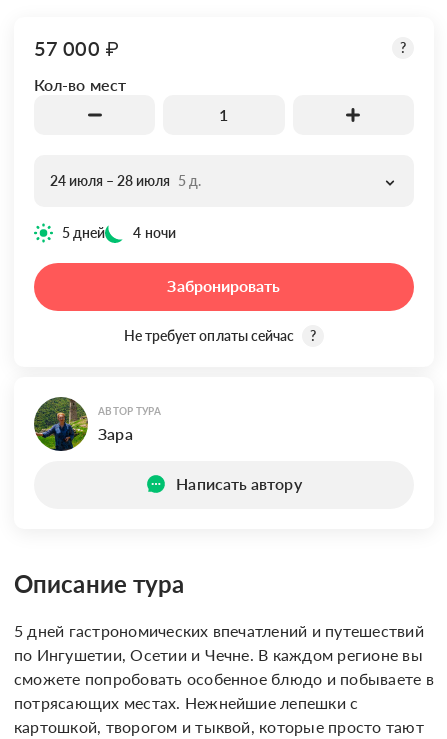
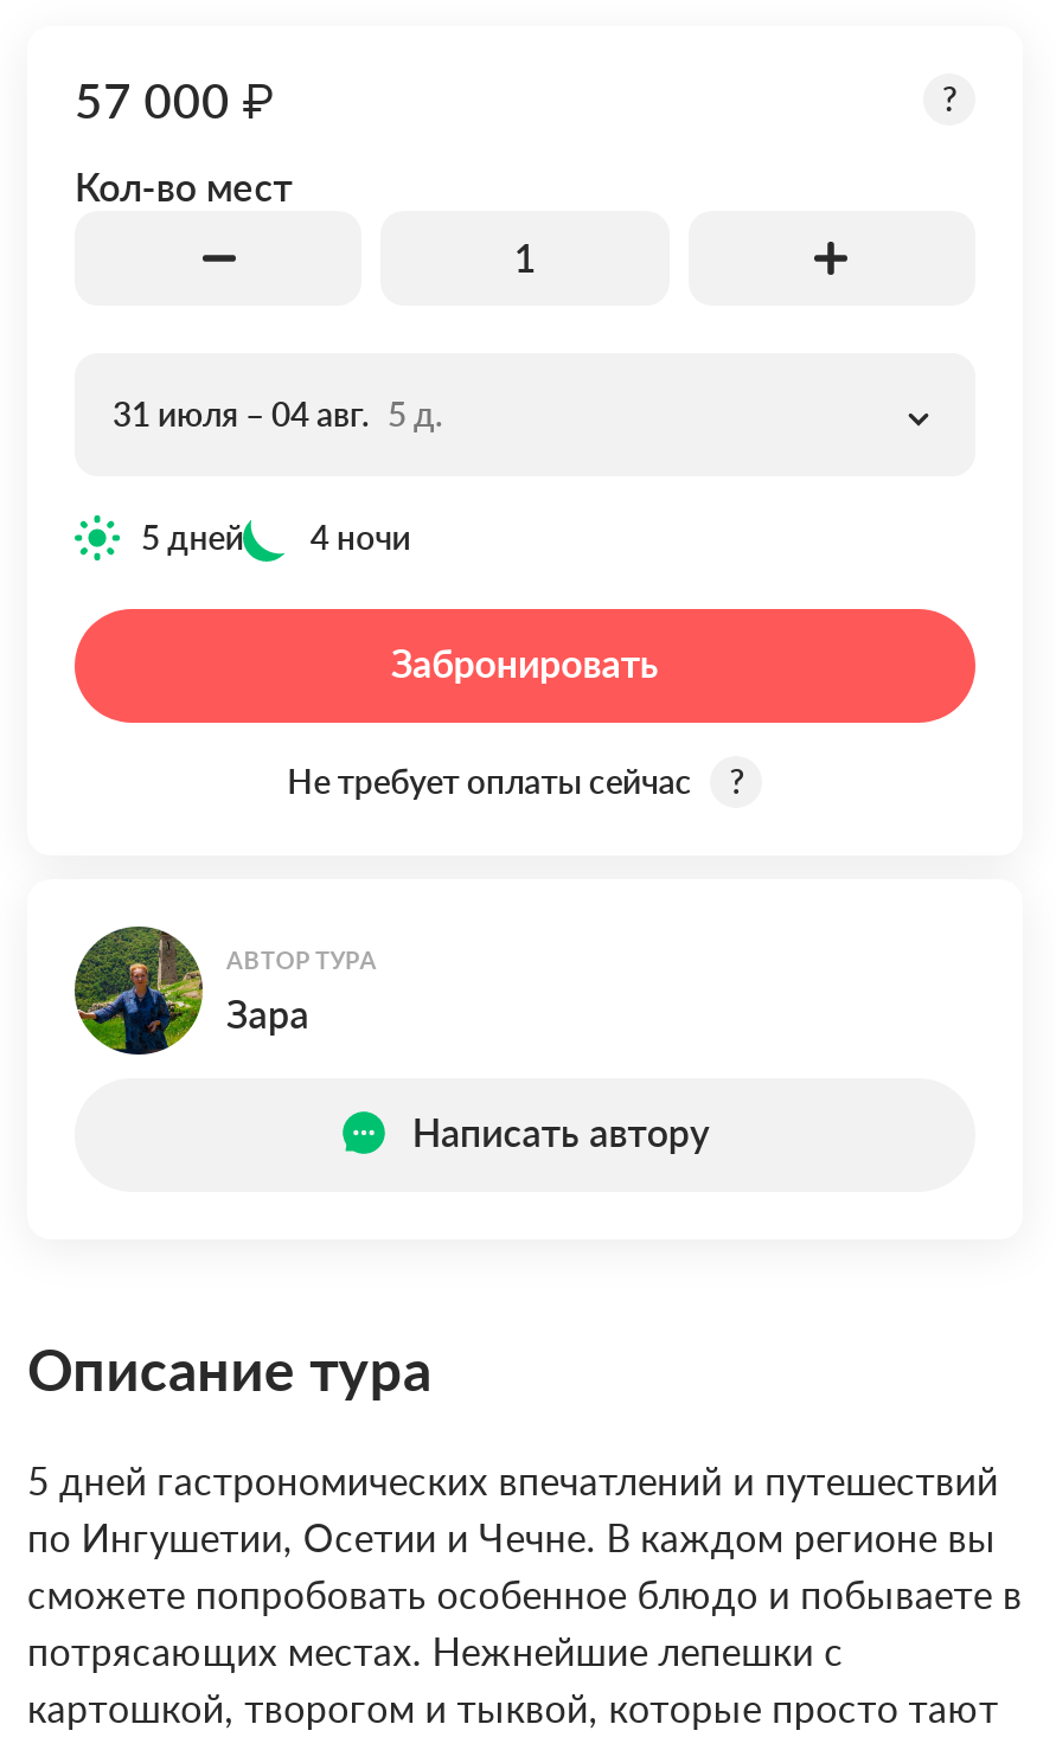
[50,172,201,189] 24 июля – 28 июля 5 д. -> [113,393,442,434] 31 июля – 04 авг. 5 д.

